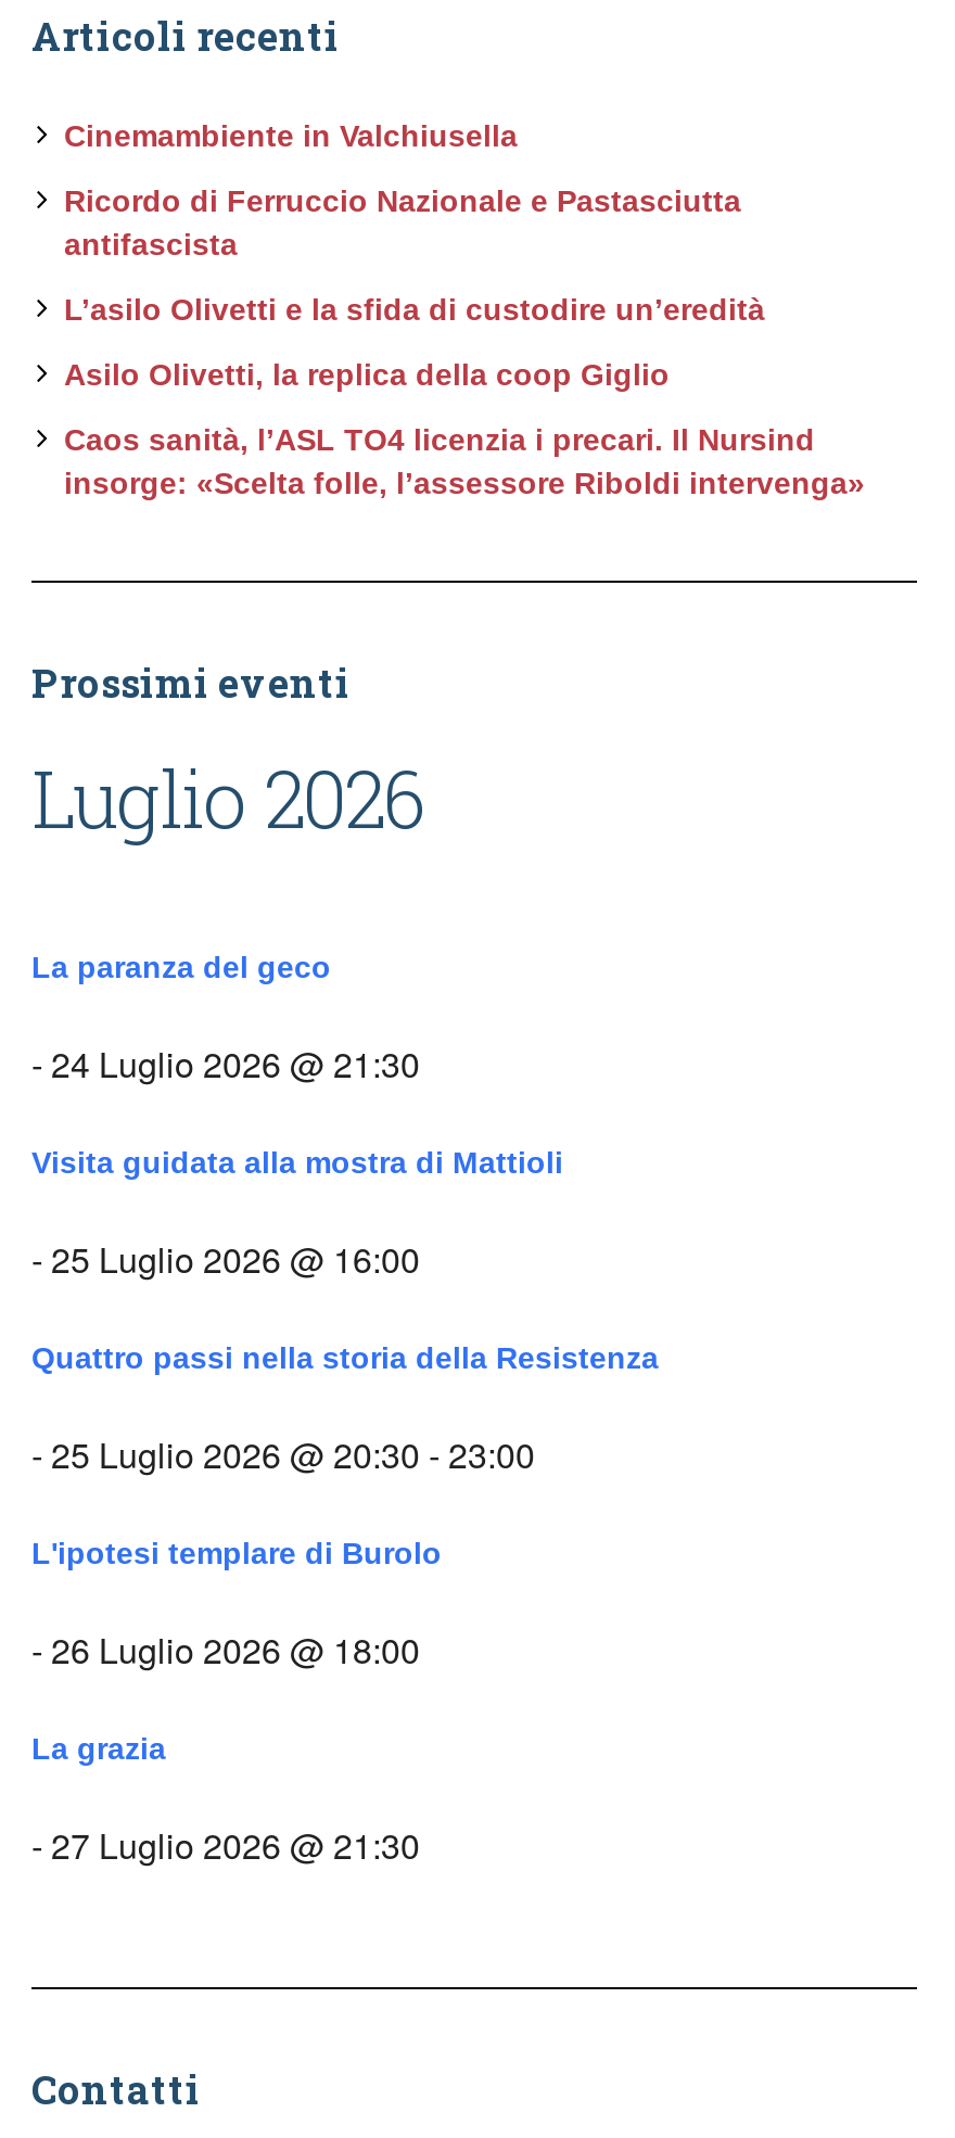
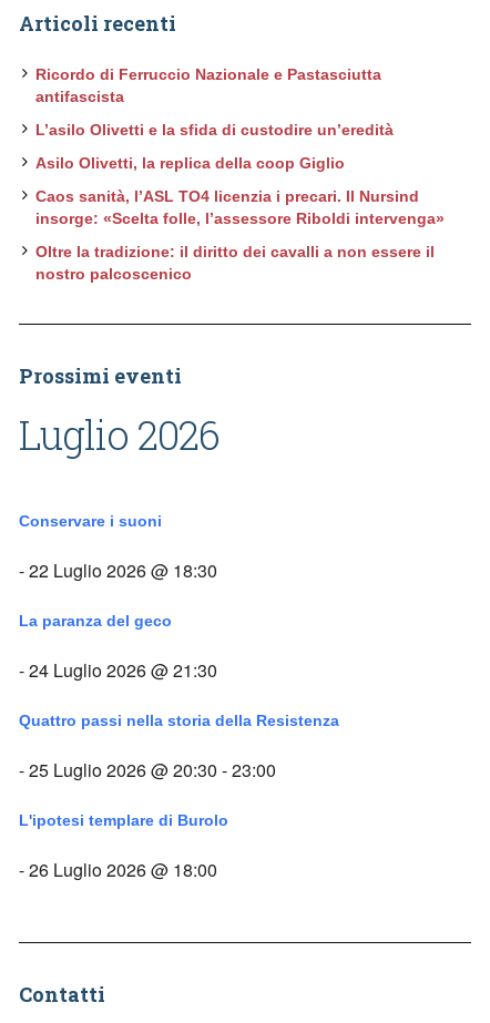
[64,118,518,153] Cinemambiente in Valchiusella -> none
none -> [35,243,435,283] Oltre la tradizione: il diritto dei cavalli a non essere il | nostro palcoscenico
moved [31,657,424,850] -> [19,362,220,461]: Prossimi eventi | Luglio 2026
none -> [19,512,217,583] Conservare i suoni | - 22 Luglio 2026 @ 18:30
moved [31,950,420,1089] -> [19,612,217,683]: La paranza del geco | - 24 Luglio 2026 @ 21:30
[31,1145,563,1284] Visita guidata alla mostra di Mattioli | - 25 Luglio 2026 @ 16:00 -> none
moved [31,1340,659,1675] -> [19,712,339,882]: Quattro passi nella storia della Resistenza | - 25 Luglio 2026 @ 20:30 - 23:00 | L'ipotesi templare di Burolo | - 26 Luglio 2026 @ 18:00
[31,1731,420,1870] La grazia | - 27 Luglio 2026 @ 21:30 -> none

